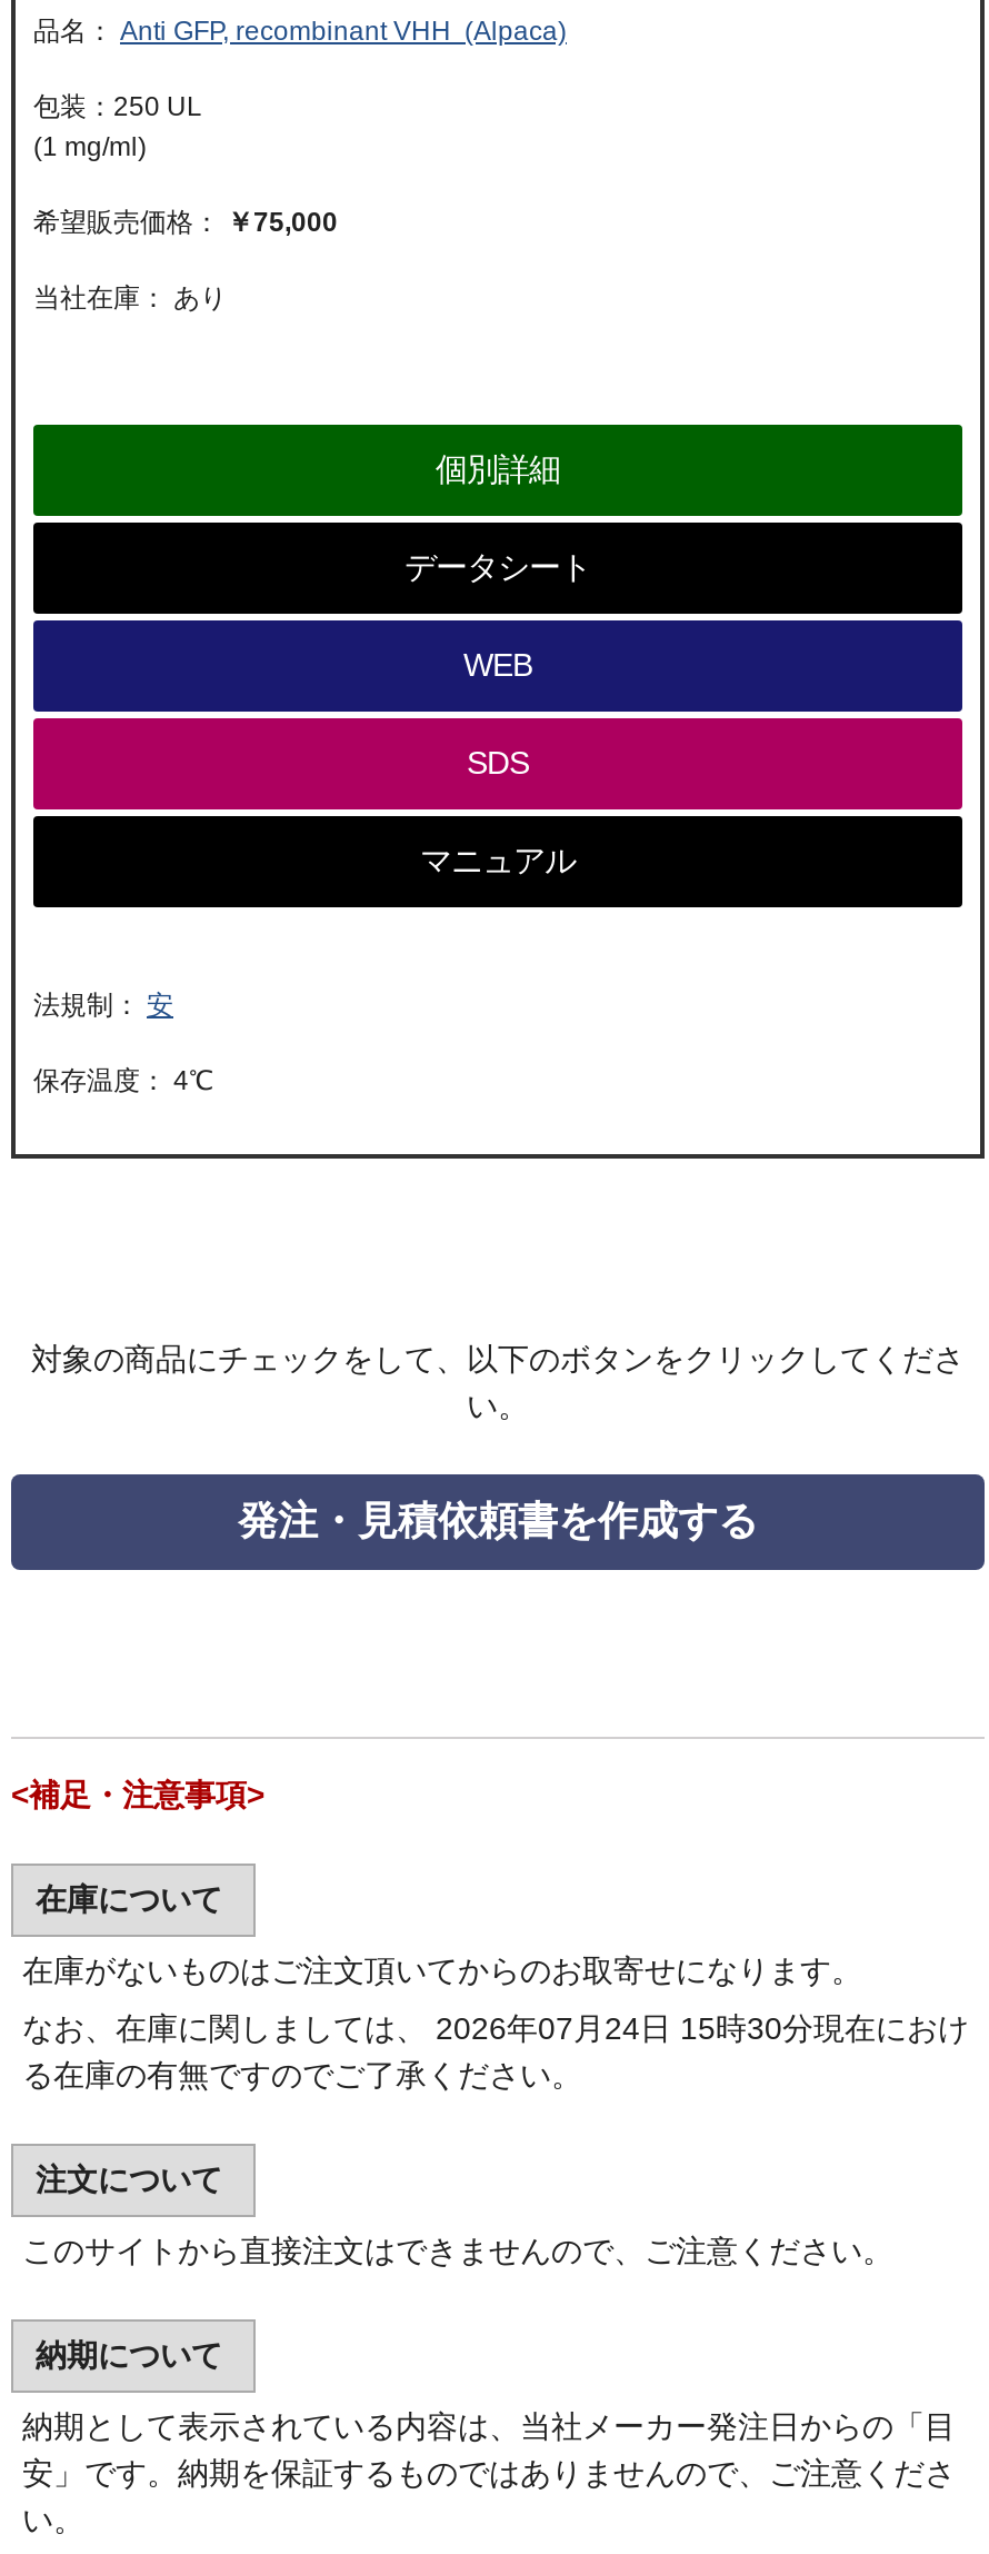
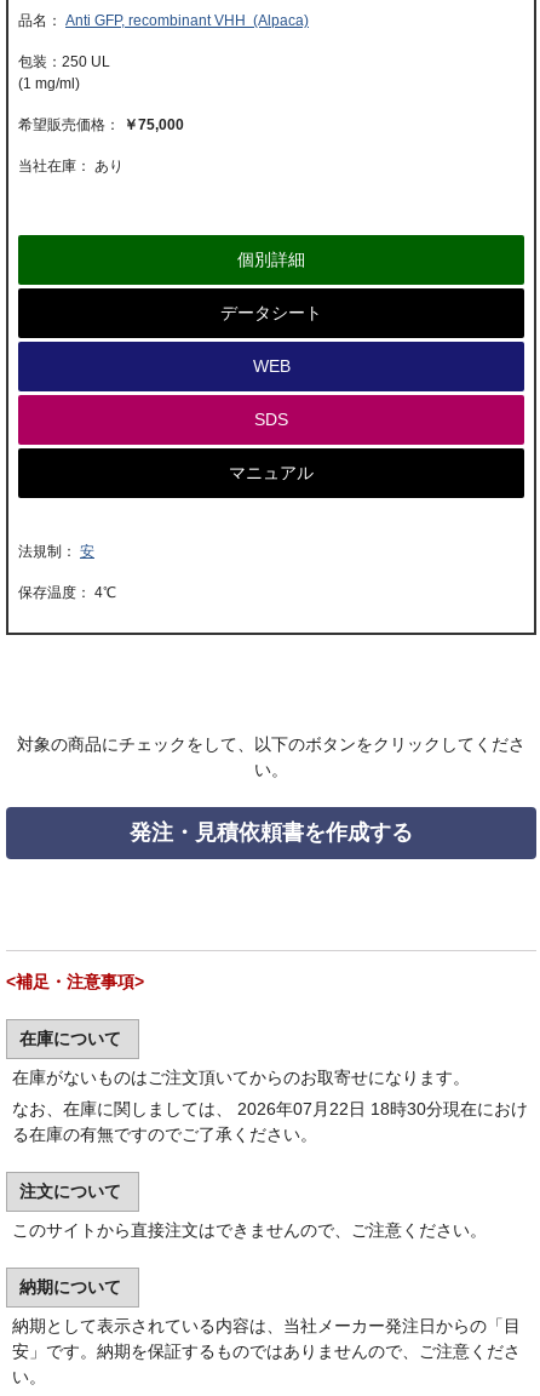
[22,2011,969,2047] なお、在庫に関しましては、 2026年07月24日 15時30分現在におけ -> [12,1099,528,1119] なお、在庫に関しましては、 2026年07月22日 18時30分現在におけ

